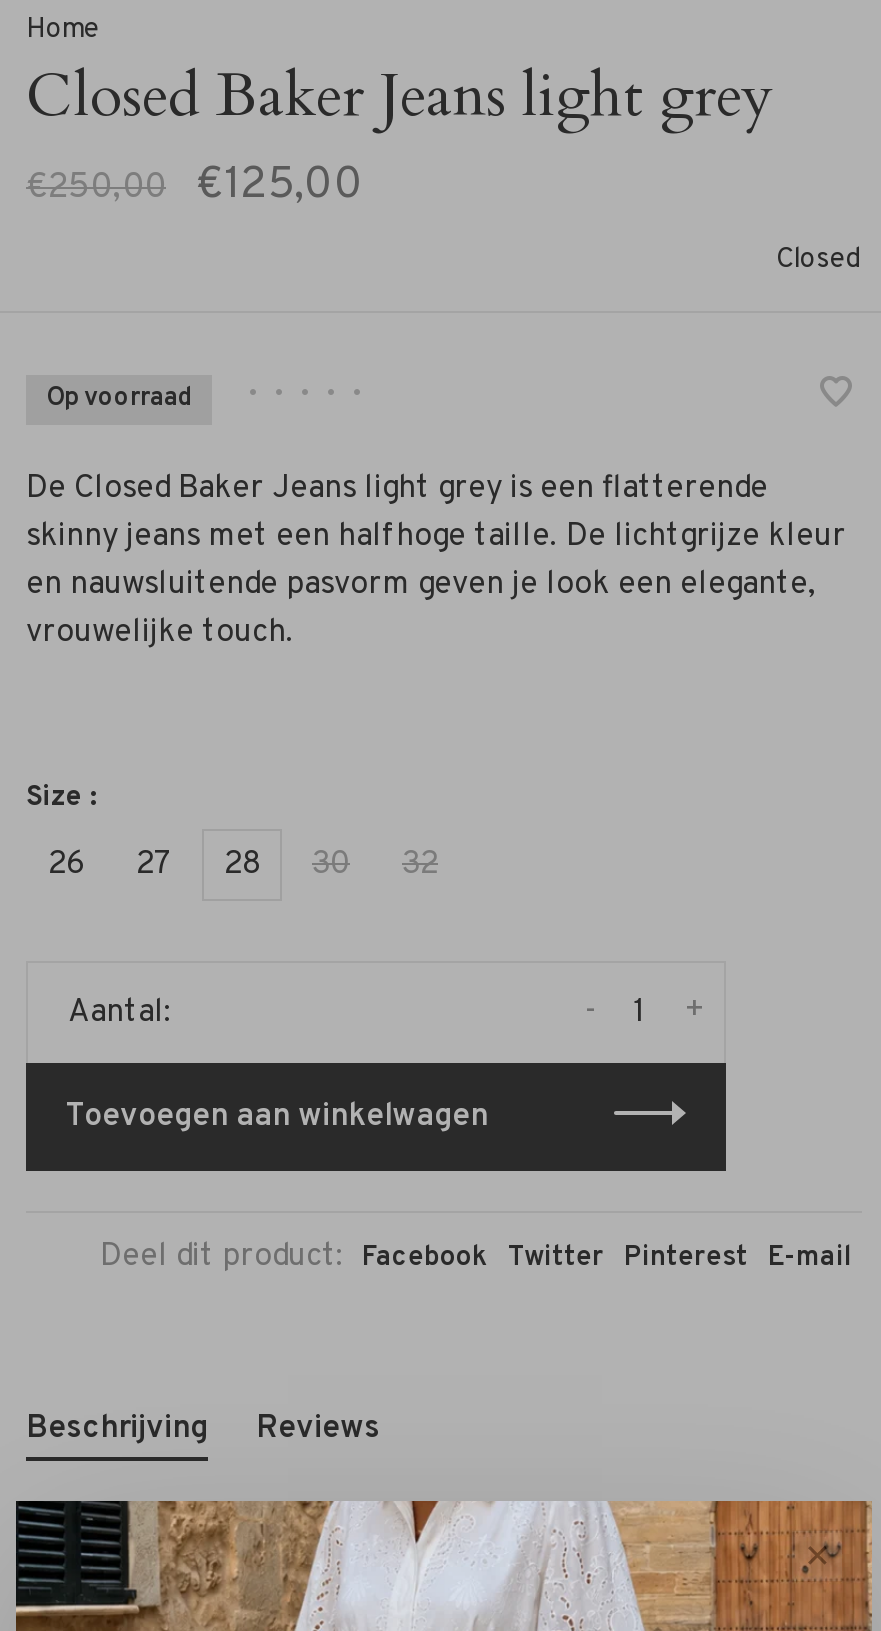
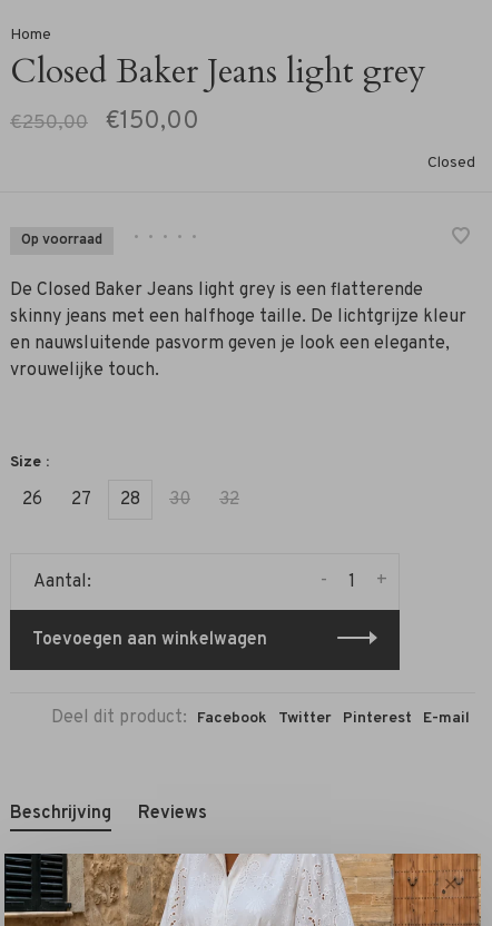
[26,158,364,212] €250,00 €125,00 -> [10,107,199,137] €250,00 €150,00

